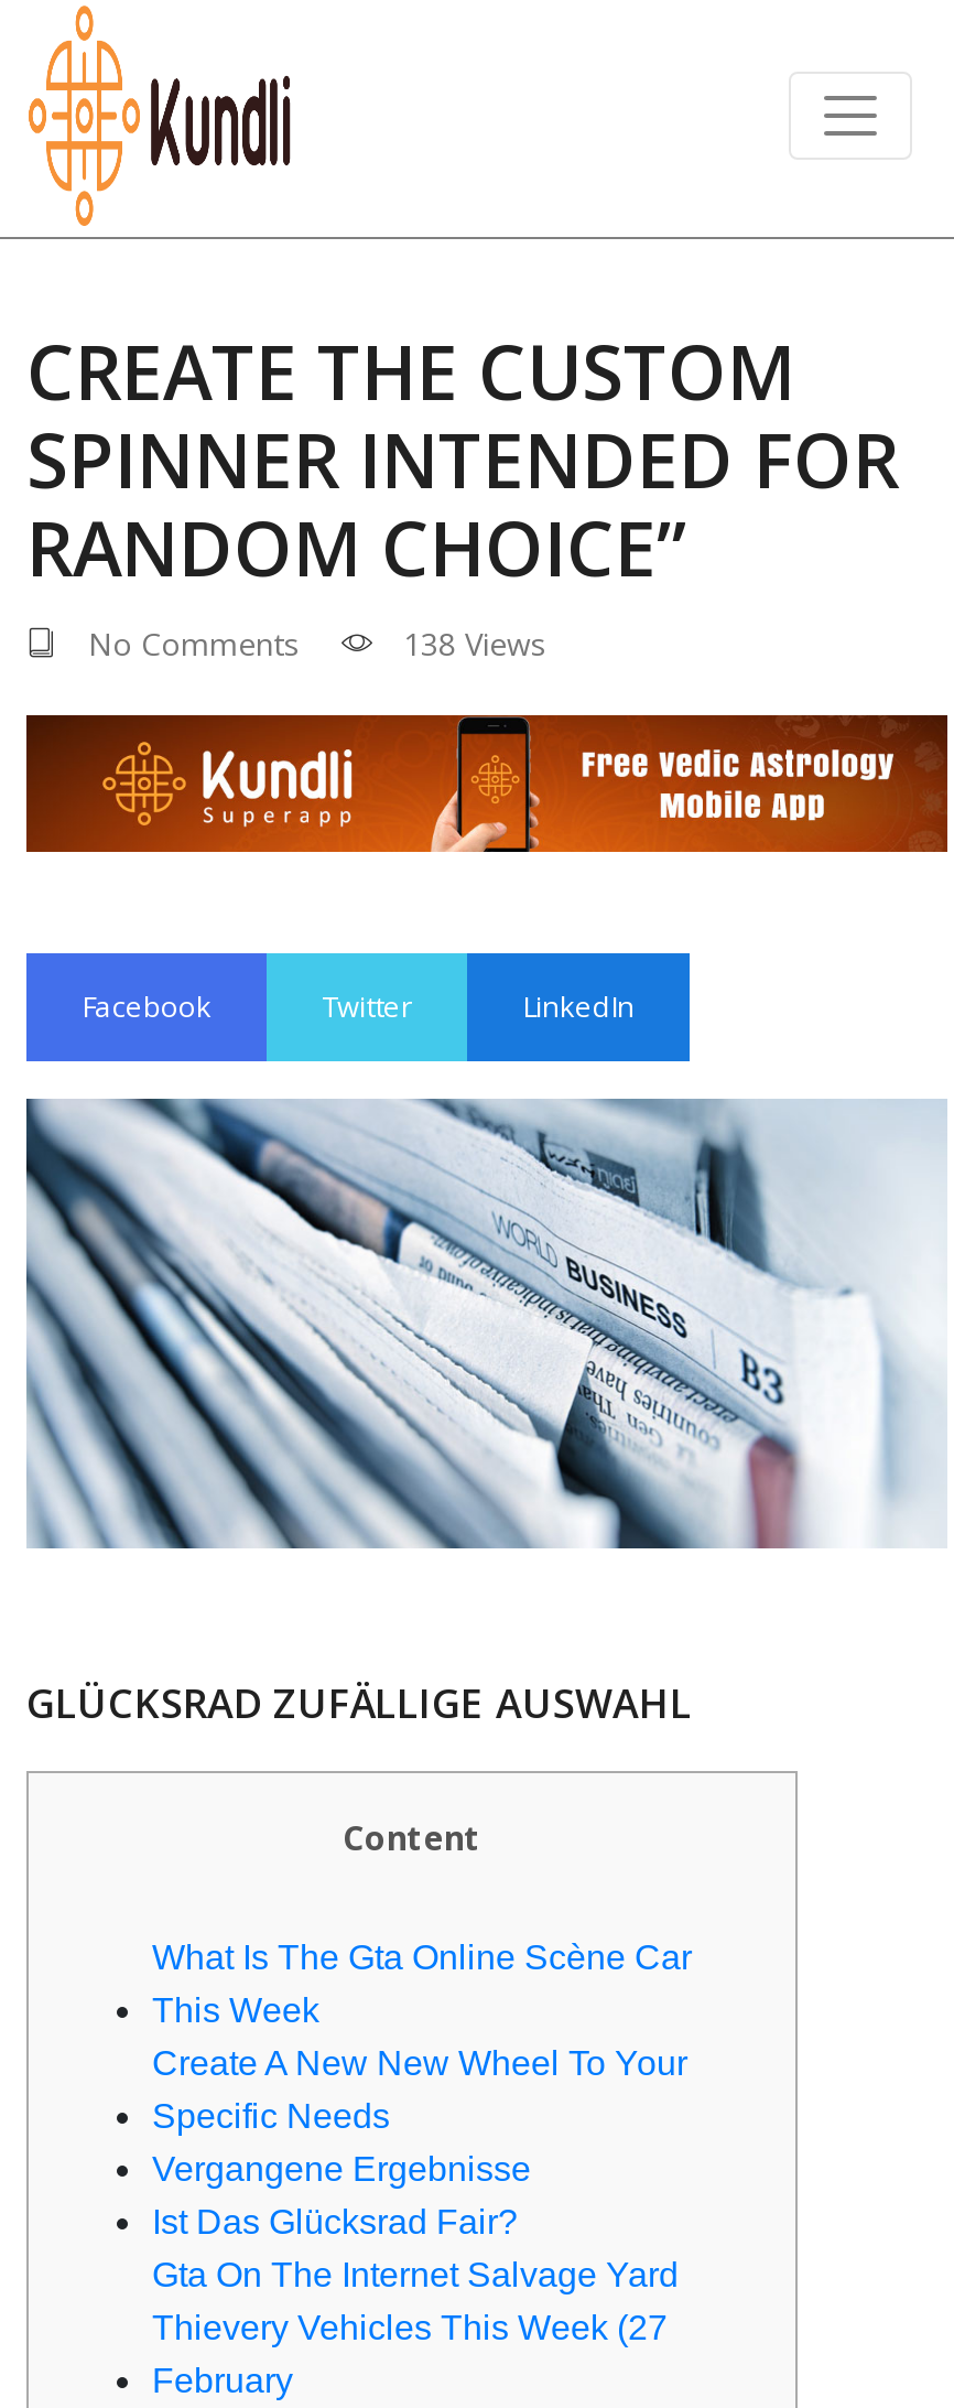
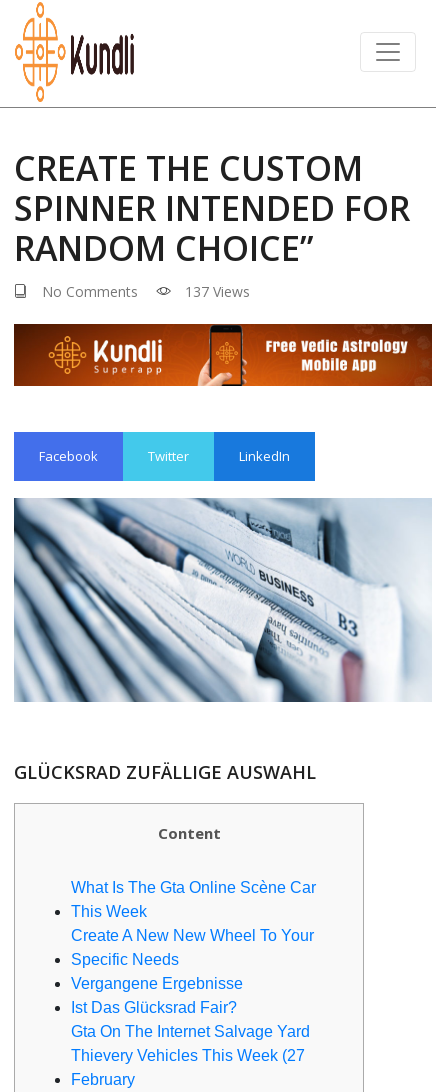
[394,623,546,665] 138 Views -> [181,282,250,301] 137 Views

